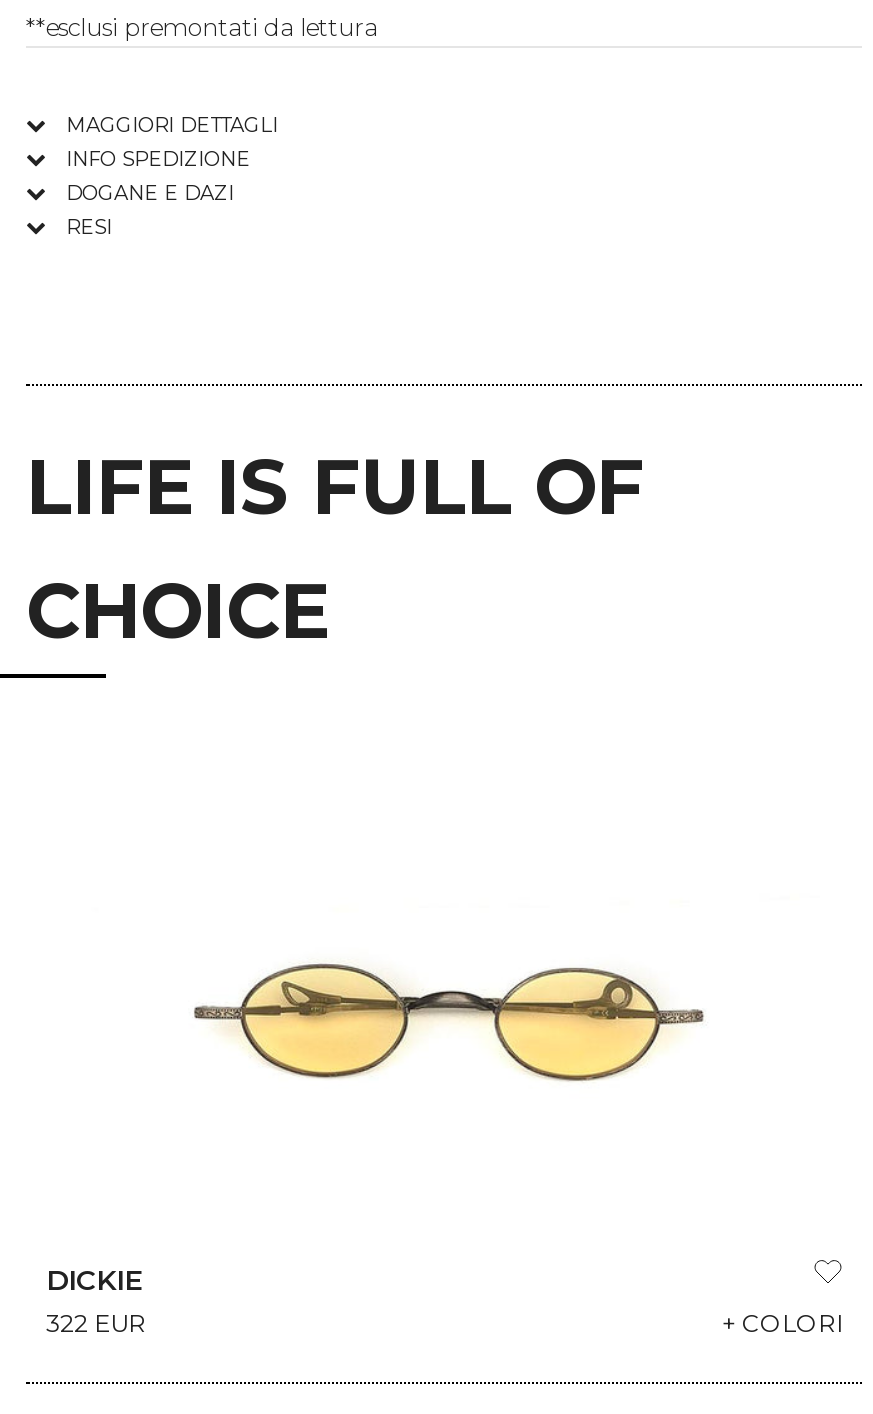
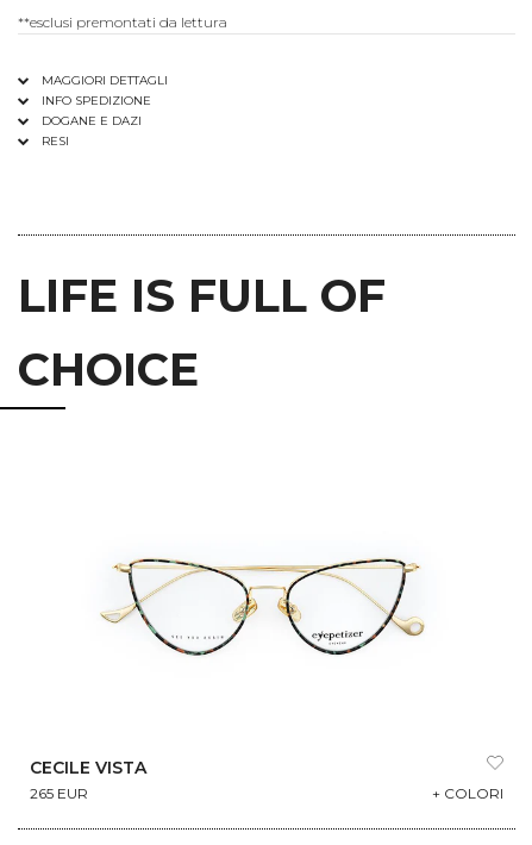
[166,928,708,1092] [image] -> [100,557,425,657] [image]
[46,1262,146,1338] DICKIE | 322 EUR -> [30,757,146,802] CECILE VISTA | 265 EUR

